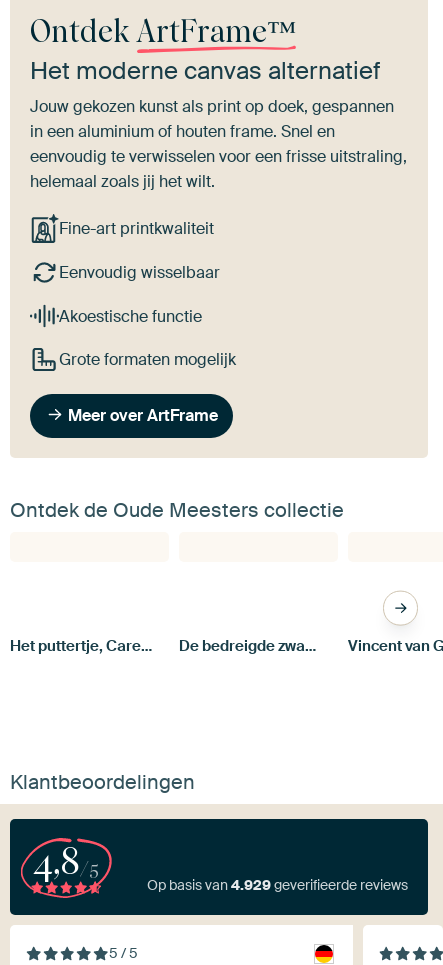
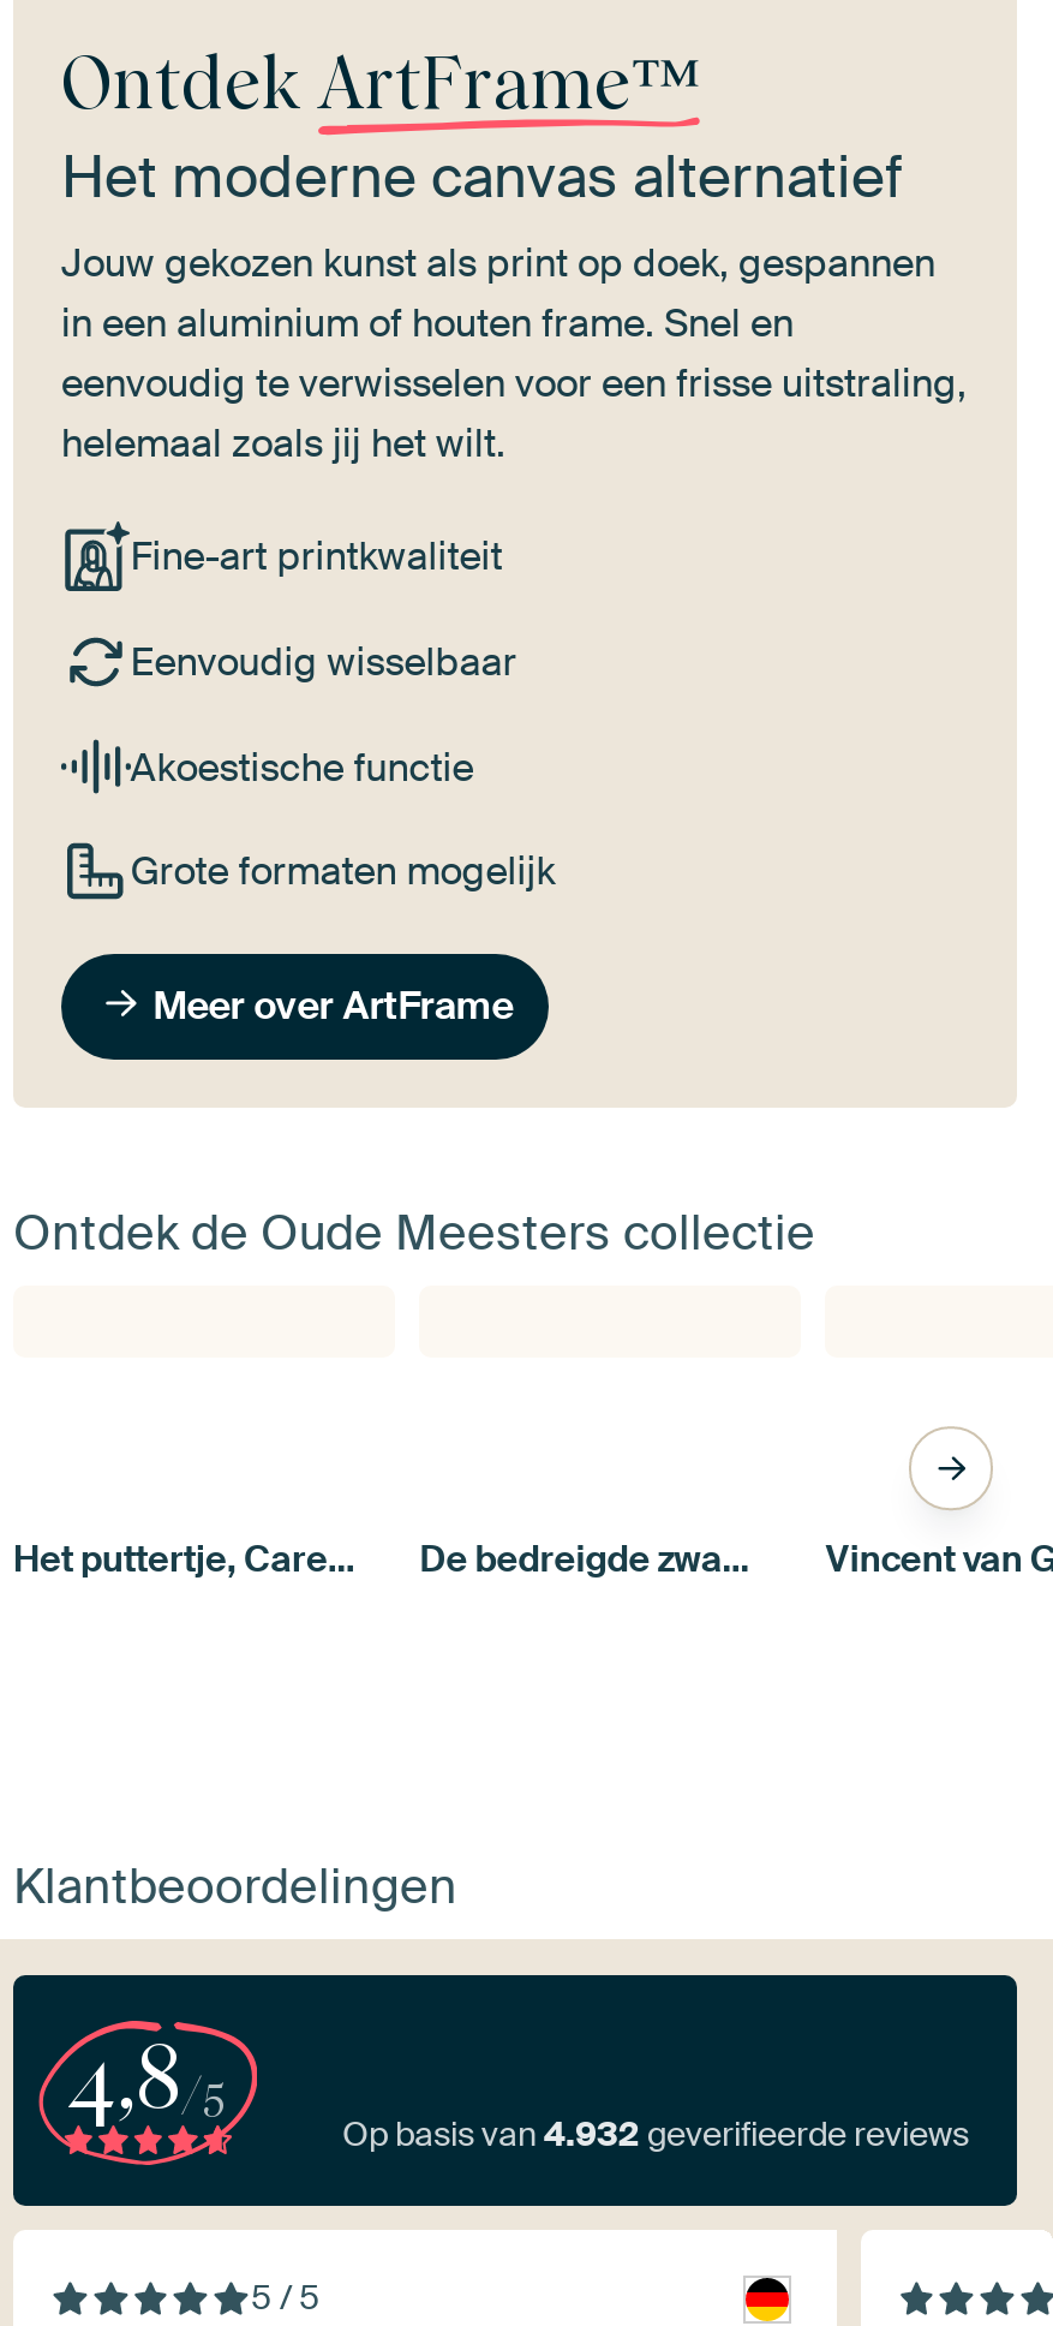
[147,876,408,894] Op basis van 4.929 geverifieerde reviews -> [342,2111,969,2155] Op basis van 4.932 geverifieerde reviews

